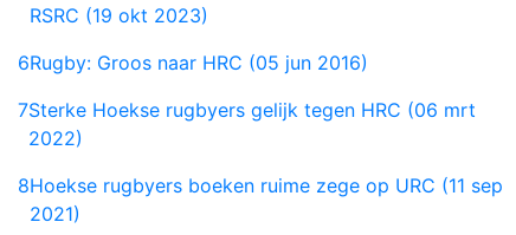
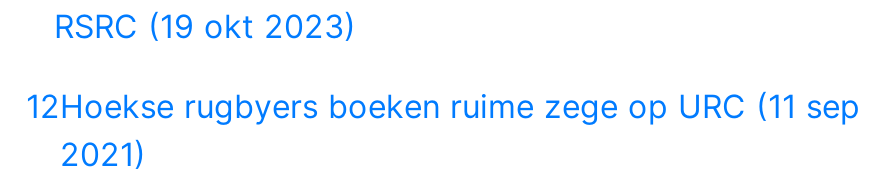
[18,50,503,197] 6Rugby: Groos naar HRC (05 jun 2016) | 7Sterke Hoekse rugbyers gelijk tegen HRC (06 mrt | 2022) | 8Hoekse rugbyers boeken ruime zege op URC (11 sep -> [26,85,860,125] 12Hoekse rugbyers boeken ruime zege op URC (11 sep

